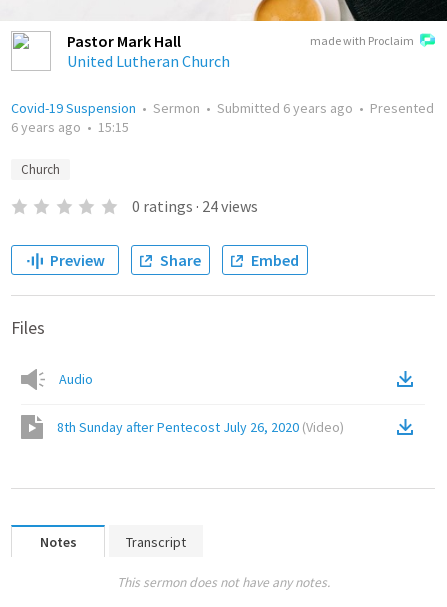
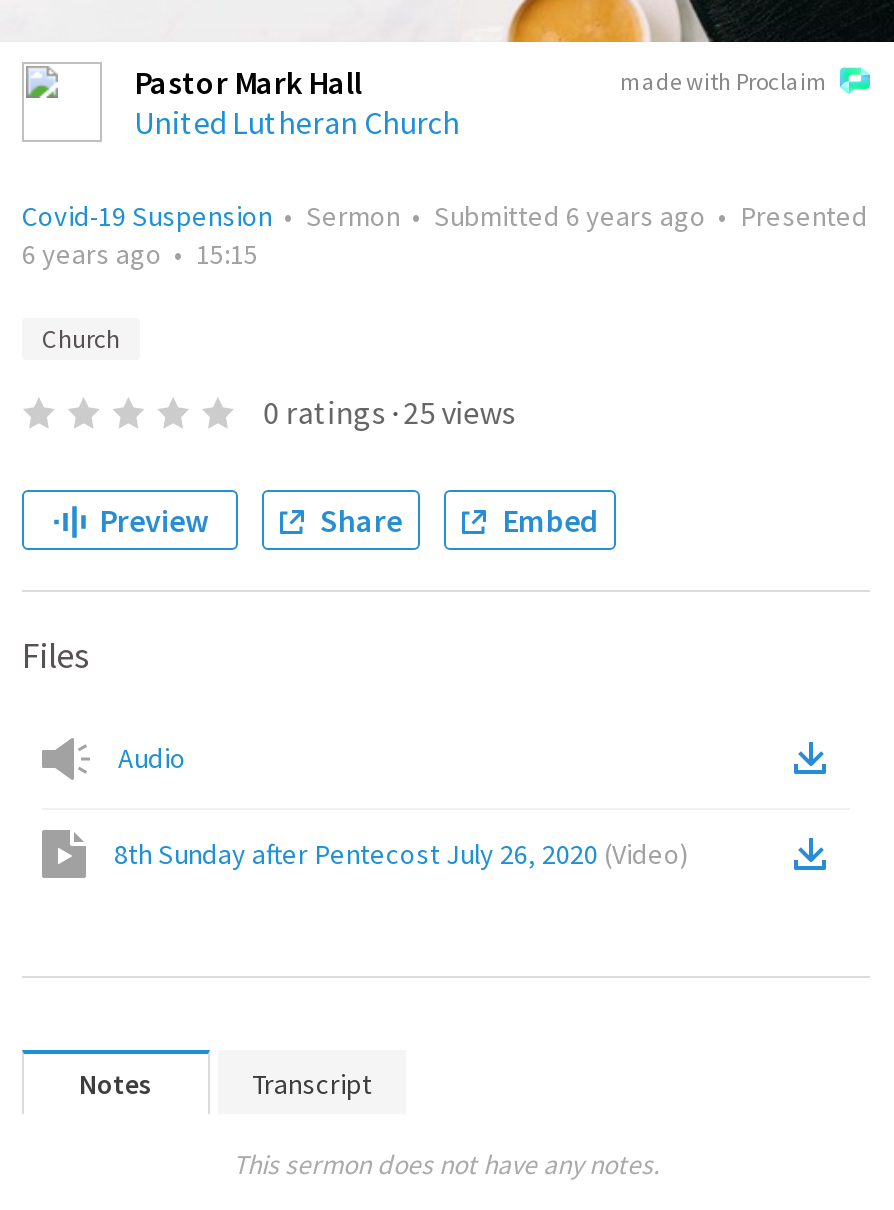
[132,196,258,216] 0 ratings · 24 views -> [263,392,515,432] 0 ratings · 25 views

